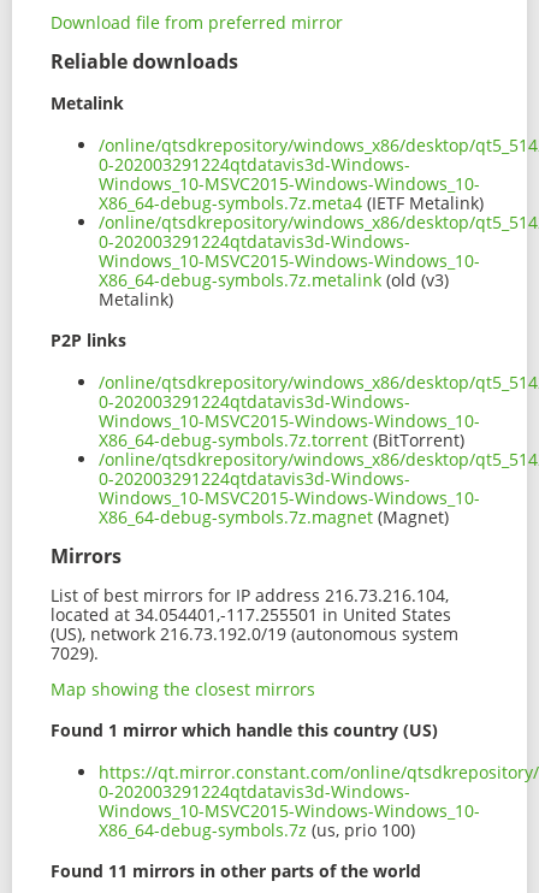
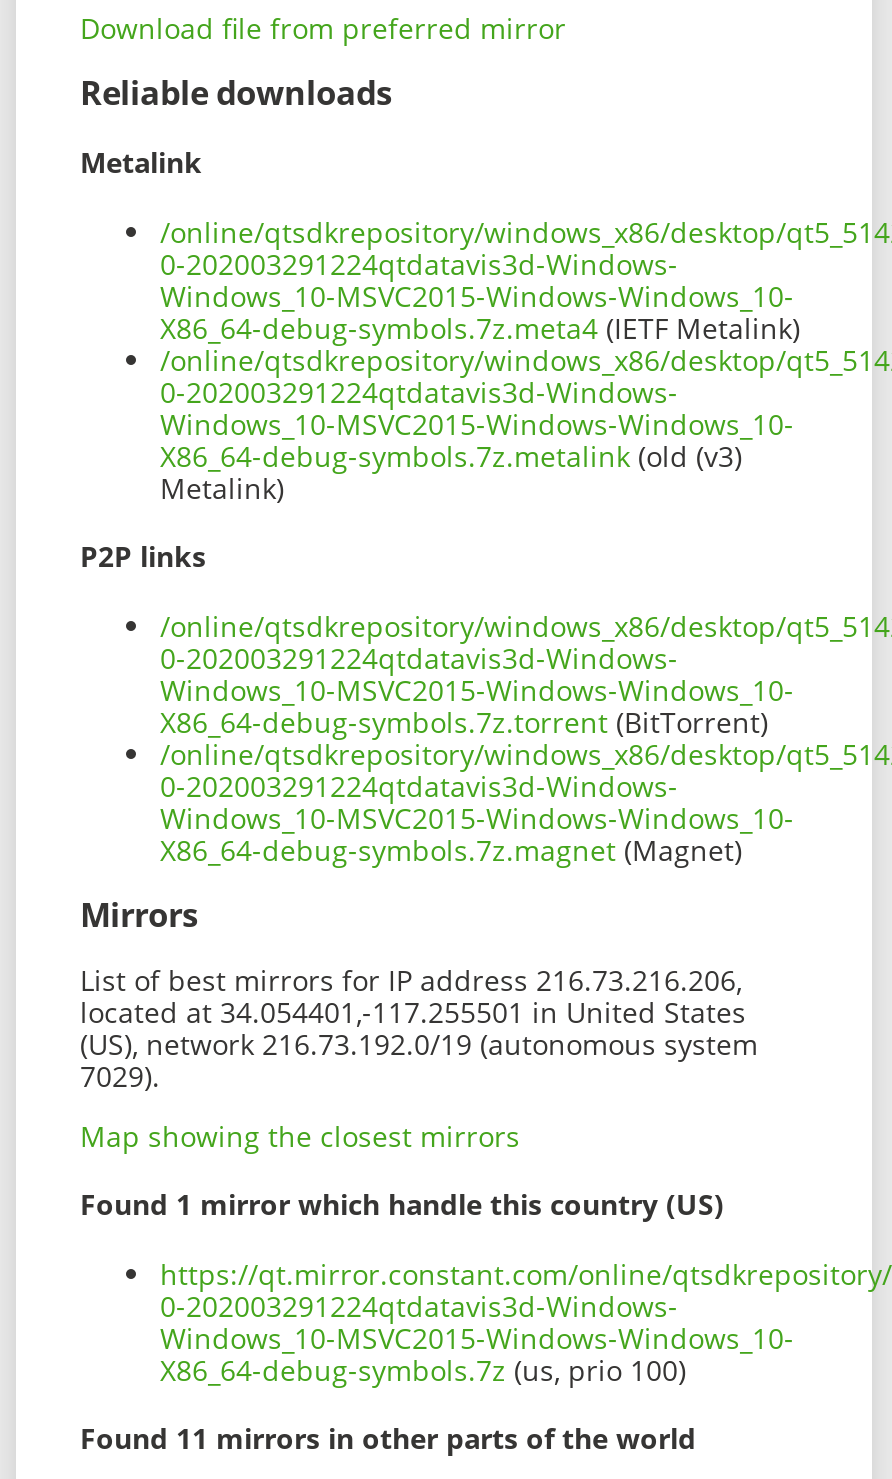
[51,583,449,606] List of best mirrors for IP address 216.73.216.104, -> [80,960,742,998] List of best mirrors for IP address 216.73.216.206,

